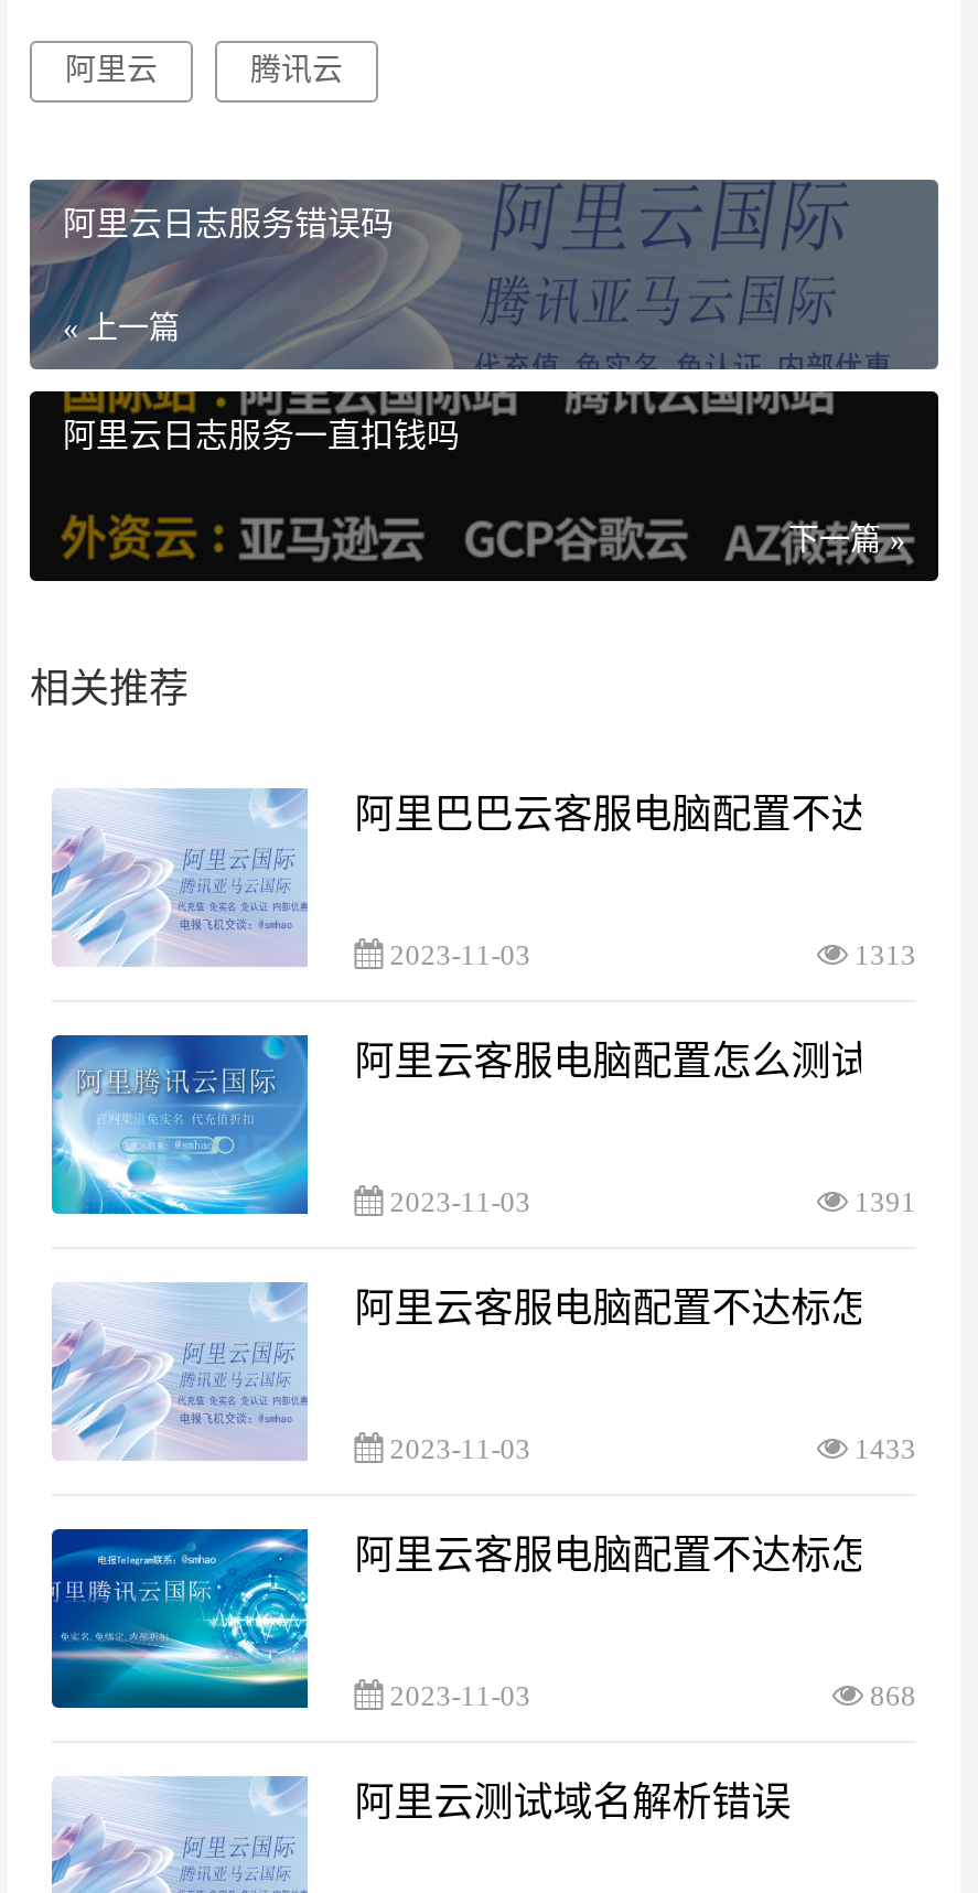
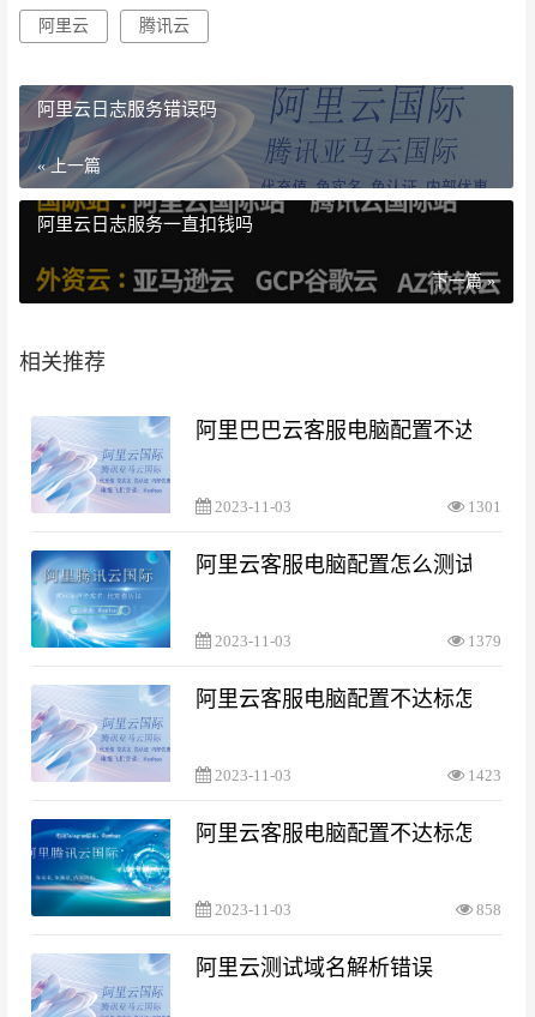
[848,938,916,972] 1313 -> [464,498,501,516] 1301
[848,1185,916,1218] 1391 -> [464,632,501,650] 1379
[848,1432,916,1465] 1433 -> [464,766,501,784] 1423
[863,1678,916,1712] 868 -> [473,900,501,918] 858

